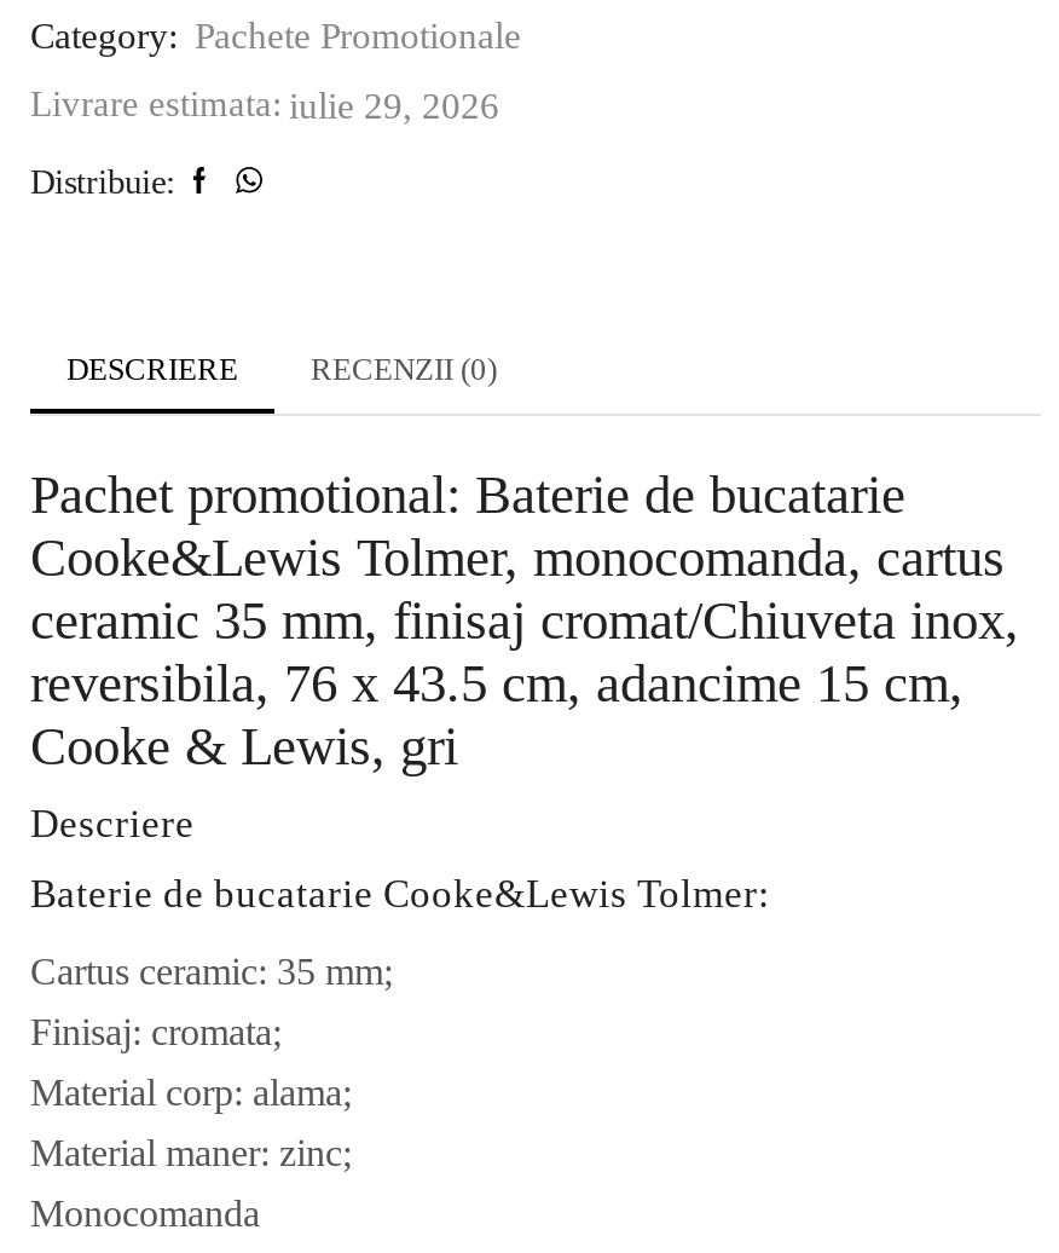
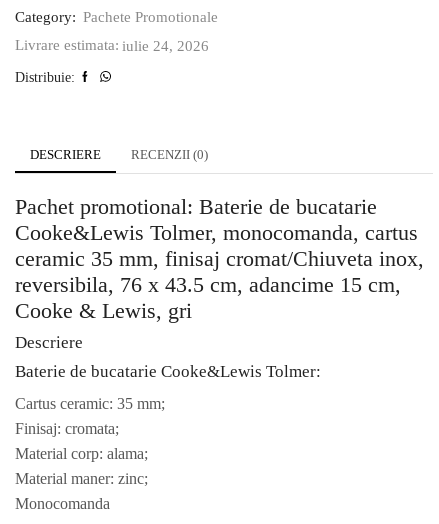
[30,84,499,125] Livrare estimata: iulie 29, 2026 -> [15,37,209,54] Livrare estimata: iulie 24, 2026

